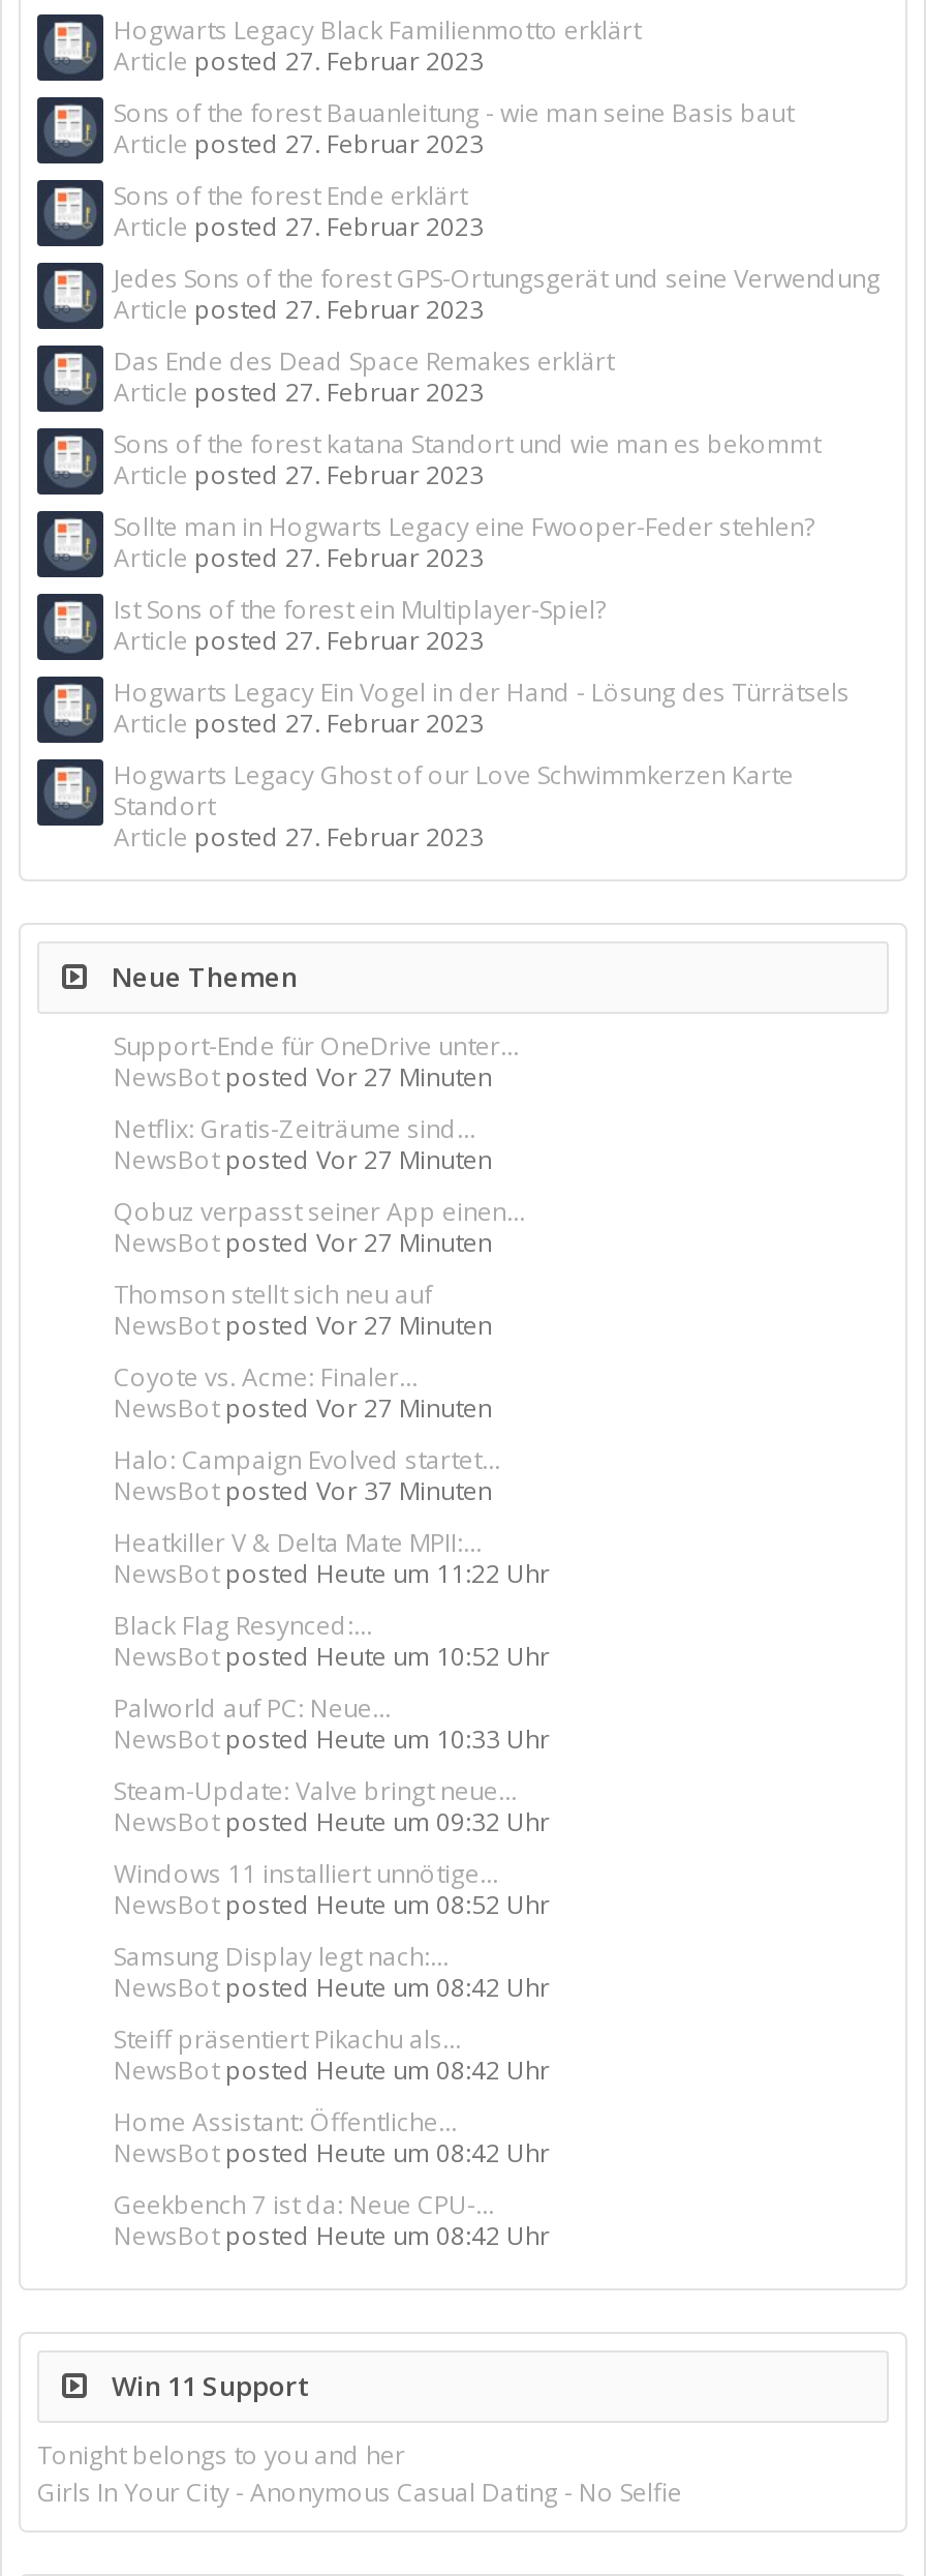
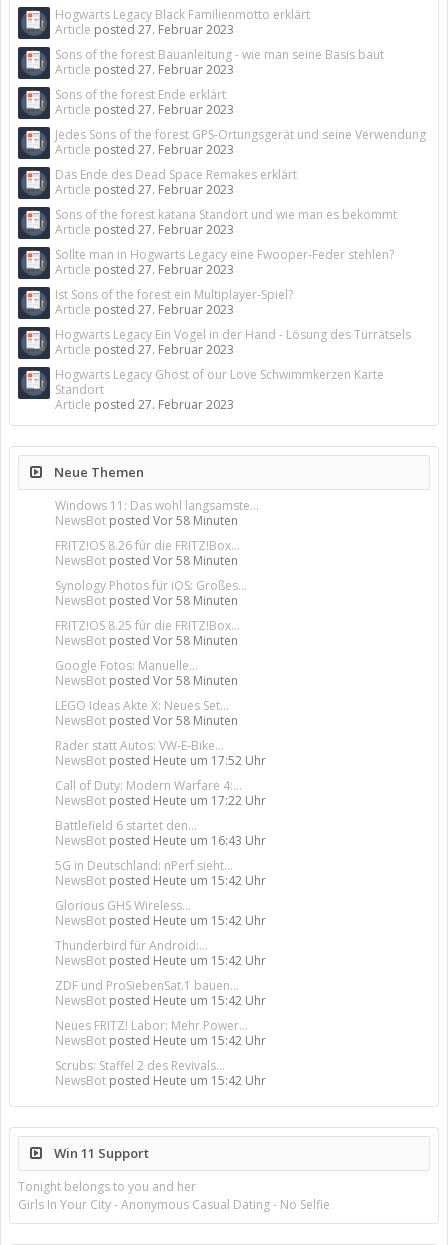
[114,1029,519,1095] Support-Ende für OneDrive unter... | NewsBot posted Vor 27 Minuten -> [55,497,259,529] Windows 11: Das wohl langsamste... | NewsBot posted Vor 58 Minuten
[114,1111,492,1178] Netflix: Gratis-Zeiträume sind... | NewsBot posted Vor 27 Minuten -> [55,537,240,569] FRITZ!OS 8.26 für die FRITZ!Box... | NewsBot posted Vor 58 Minuten
[114,1194,525,1260] Qobuz verpasst seiner App einen... | NewsBot posted Vor 27 Minuten -> [55,577,247,609] Synology Photos für iOS: Großes... | NewsBot posted Vor 58 Minuten
[114,1277,492,1343] Thomson stellt sich neu auf | NewsBot posted Vor 27 Minuten -> [55,617,240,649] FRITZ!OS 8.25 für die FRITZ!Box... | NewsBot posted Vor 58 Minuten
[114,1360,492,1426] Coyote vs. Acme: Finaler... | NewsBot posted Vor 27 Minuten -> [55,657,238,689] Google Fotos: Manuelle... | NewsBot posted Vor 58 Minuten
[114,1442,500,1509] Halo: Campaign Evolved startet... | NewsBot posted Vor 37 Minuten -> [55,697,238,729] LEGO Ideas Akte X: Neues Set... | NewsBot posted Vor 58 Minuten
[114,1525,550,1591] Heatkiller V & Delta Mate MPII:... | NewsBot posted Heute um 11:22 Uhr -> [55,737,266,769] Räder statt Autos: VW‑E‑Bike... | NewsBot posted Heute um 17:52 Uhr
[114,1608,550,1674] Black Flag Resynced:... | NewsBotposted Heute um 10:52 Uhr -> [55,777,266,809] Call of Duty: Modern Warfare 4:... | NewsBotposted Heute um 17:22 Uhr
[114,1691,550,1757] Palworld auf PC: Neue... | NewsBot posted Heute um 10:33 Uhr -> [55,817,266,849] Battlefield 6 startet den... | NewsBot posted Heute um 16:43 Uhr
[114,1773,550,1840] Steam-Update: Valve bringt neue... | NewsBot posted Heute um 09:32 Uhr -> [55,857,266,889] 5G in Deutschland: nPerf sieht... | NewsBot posted Heute um 15:42 Uhr
[114,1856,550,1922] Windows 11 installiert unnötige... | NewsBot posted Heute um 08:52 Uhr -> [55,897,266,929] Glorious GHS Wireless... | NewsBot posted Heute um 15:42 Uhr
[114,1939,550,2005] Samsung Display legt nach:... | NewsBot posted Heute um 08:42 Uhr -> [55,937,266,969] Thunderbird für Android:... | NewsBot posted Heute um 15:42 Uhr
[114,2022,550,2088] Steiff präsentiert Pikachu als... | NewsBot posted Heute um 08:42 Uhr -> [55,977,266,1009] ZDF und ProSiebenSat.1 bauen... | NewsBot posted Heute um 15:42 Uhr
[114,2104,550,2171] Home Assistant: Öffentliche... | NewsBot posted Heute um 08:42 Uhr -> [55,1017,266,1049] Neues FRITZ! Labor: Mehr Power... | NewsBot posted Heute um 15:42 Uhr
[114,2187,550,2253] Geekbench 7 ist da: Neue CPU-... | NewsBot posted Heute um 08:42 Uhr -> [55,1057,266,1089] Scrubs: Staffel 2 des Revivals... | NewsBot posted Heute um 15:42 Uhr

